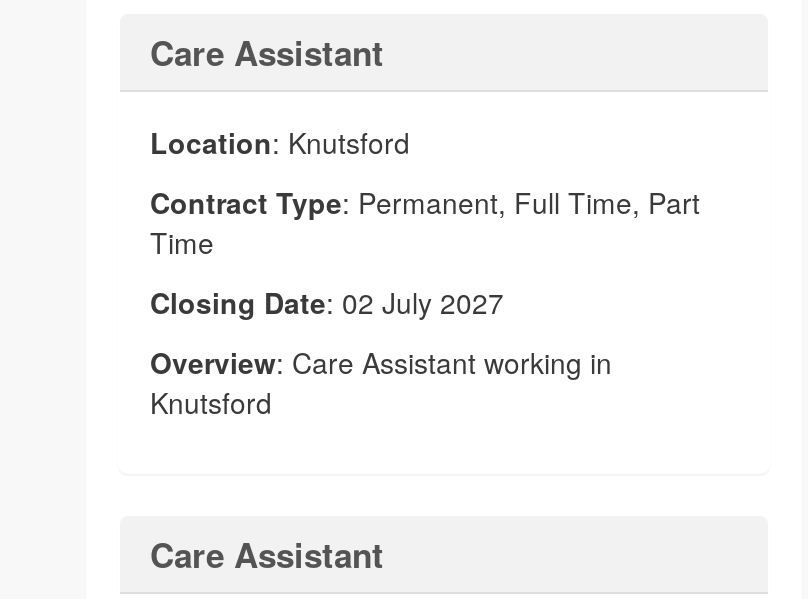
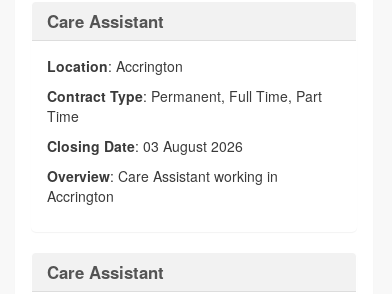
[150,122,410,162] Location: Knutsford -> [47,56,183,76] Location: Accrington
[150,282,504,322] Closing Date: 02 July 2027 -> [47,136,243,156] Closing Date: 03 August 2026
[150,382,272,422] Knutsford -> [47,186,114,206] Accrington

